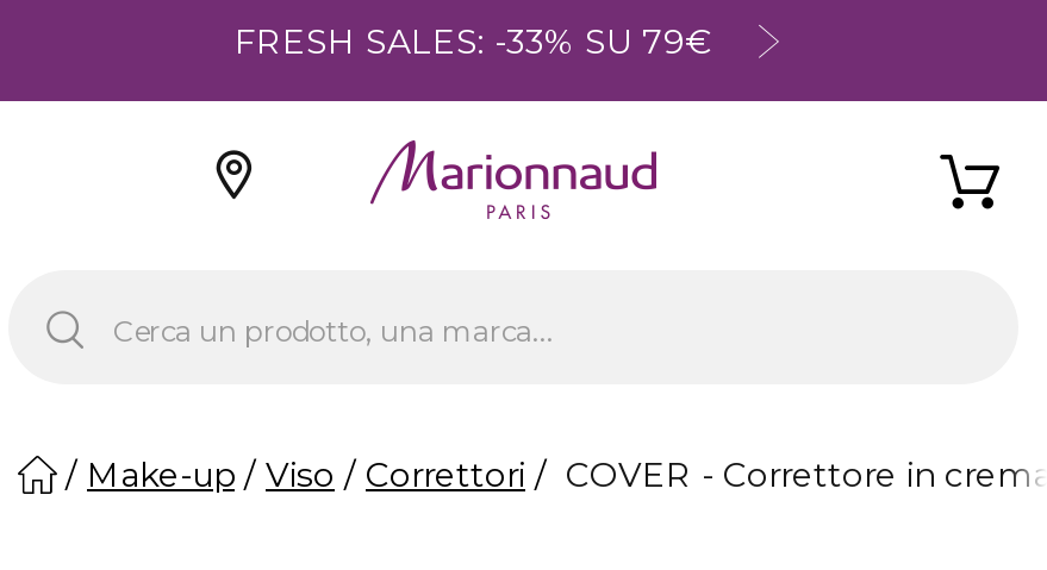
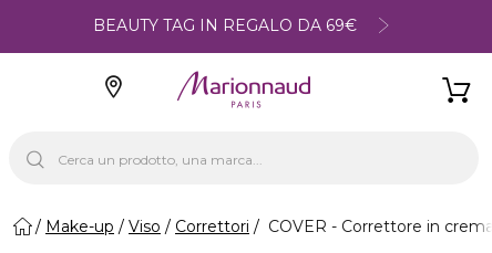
[235,19,711,62] FRESH SALES: -33% SU 79€ -> [93,15,357,35] BEAUTY TAG IN REGALO DA 69€

